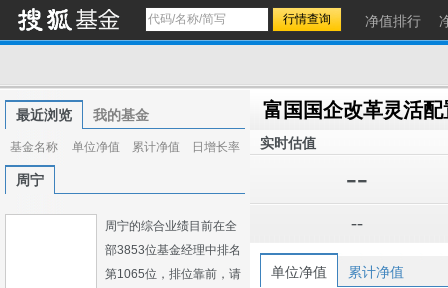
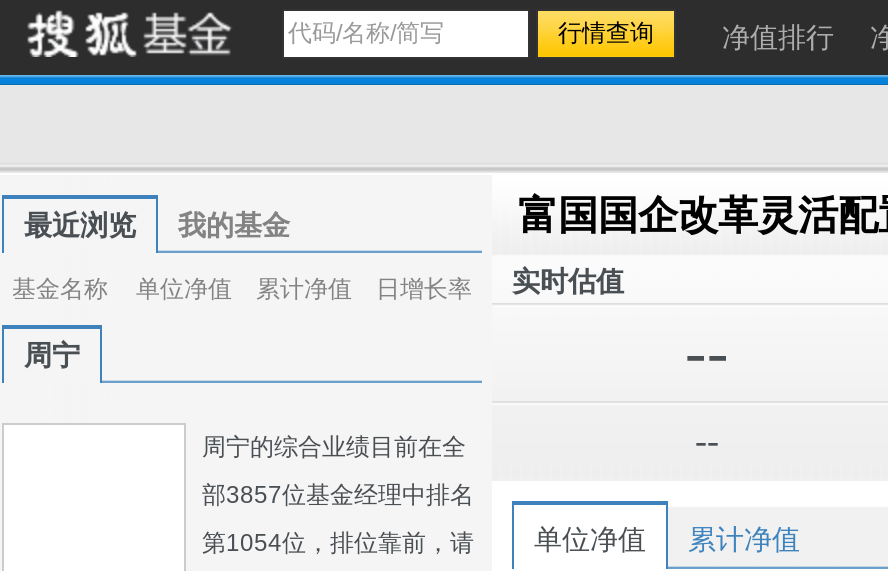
[105,243,241,257] 部3853位基金经理中排名 -> [202,481,474,509] 部3857位基金经理中排名
[105,267,241,281] 第1065位，排位靠前，请 -> [202,529,474,557] 第1054位，排位靠前，请

